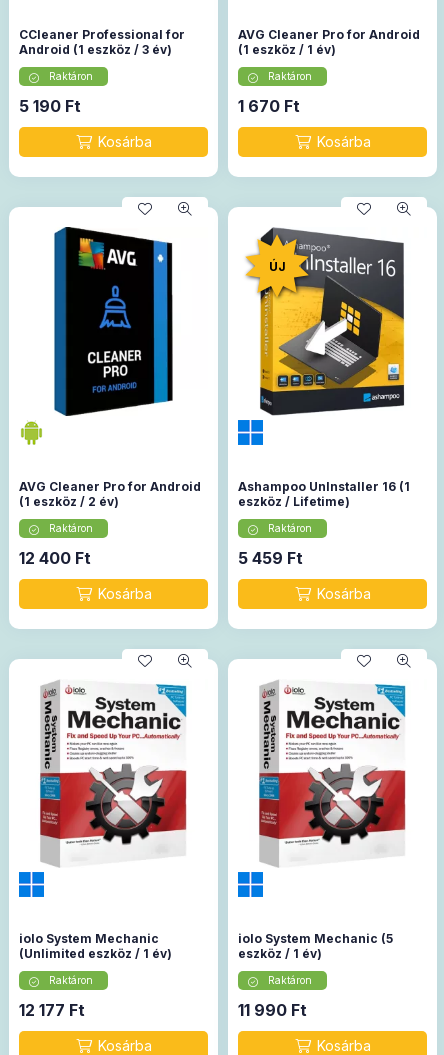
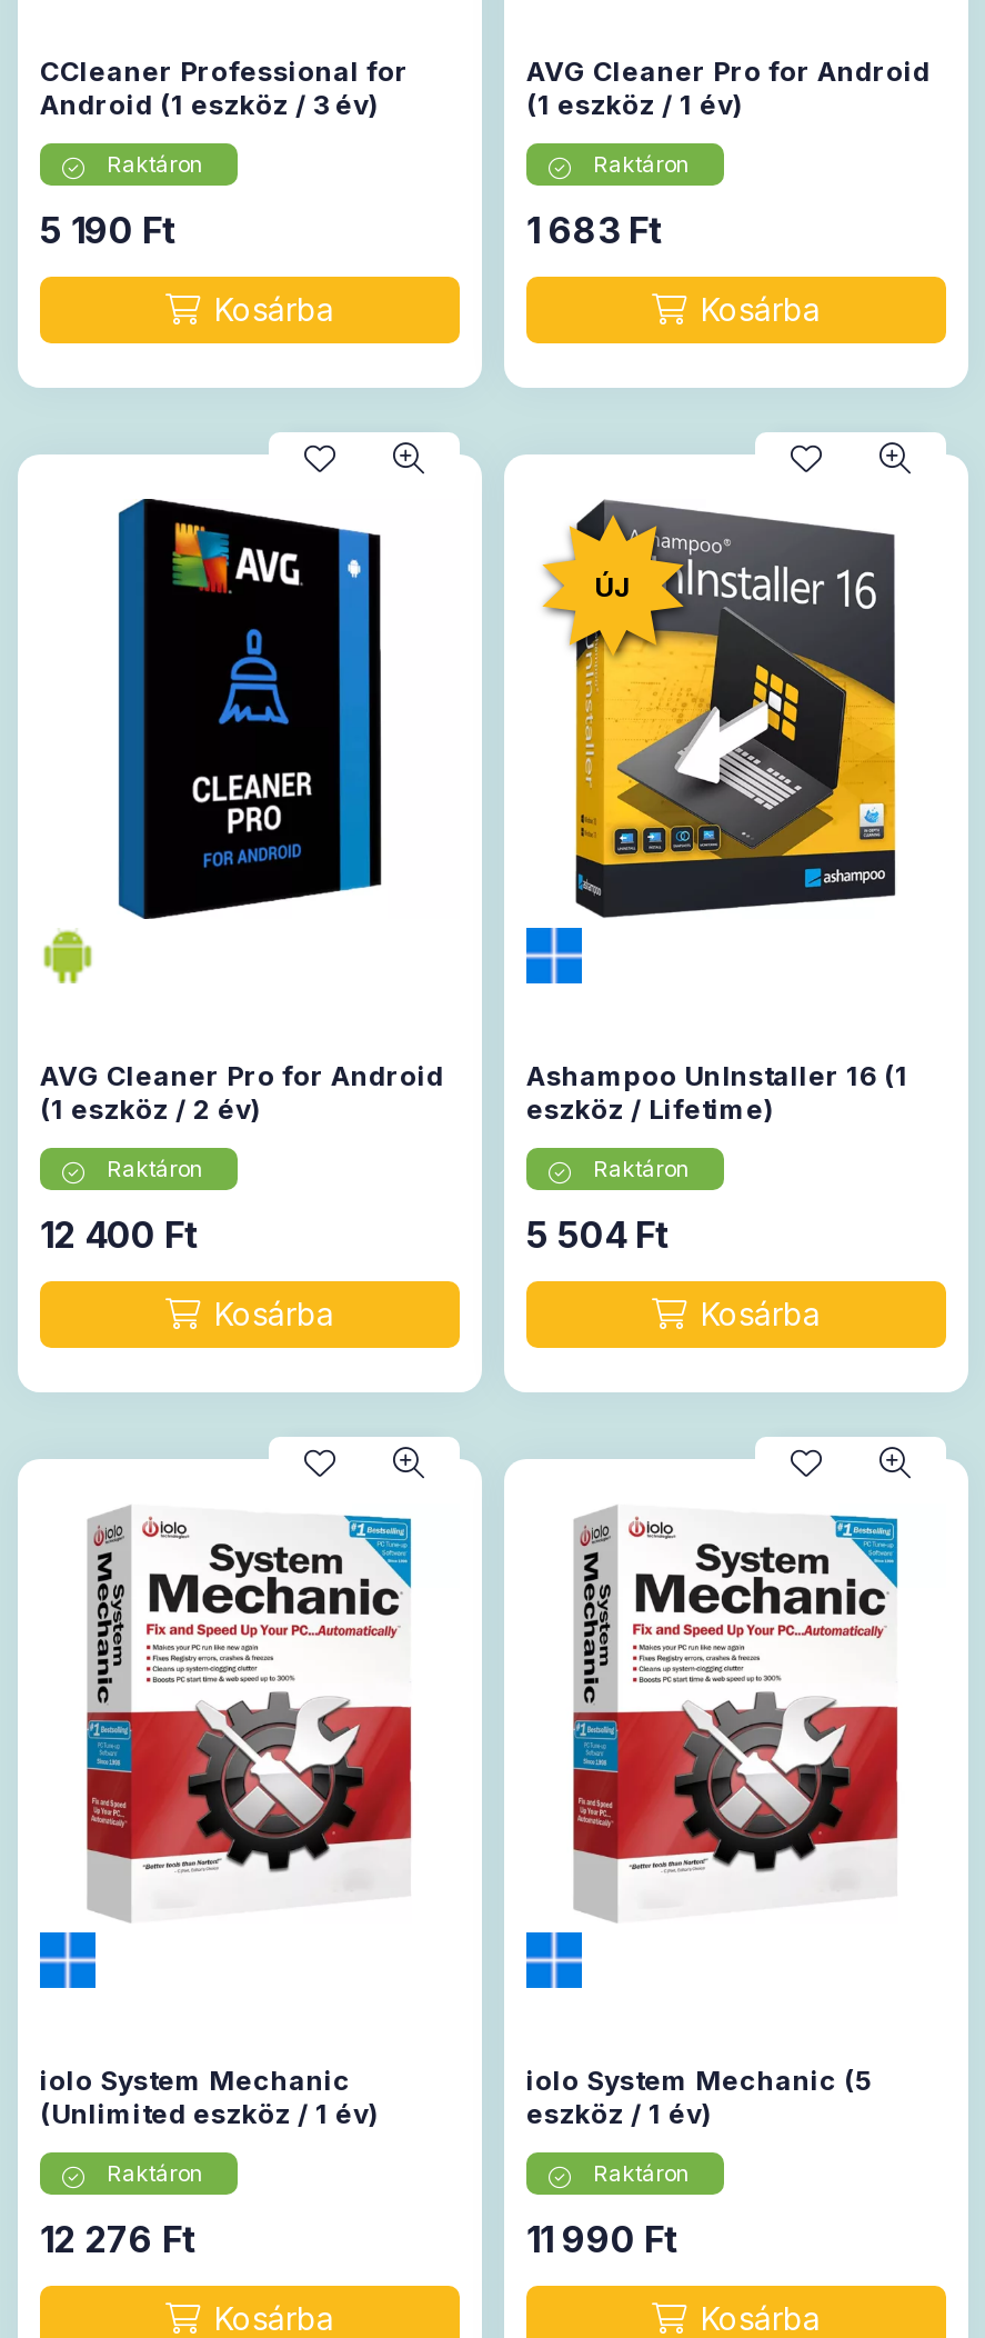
[238,96,300,116] 1 670 Ft -> [526,208,664,252] 1 683 Ft
[238,548,303,568] 5 459 Ft -> [526,1212,671,1257] 5 504 Ft
[19,1000,85,1020] 12 177 Ft -> [40,2217,198,2261] 12 276 Ft

